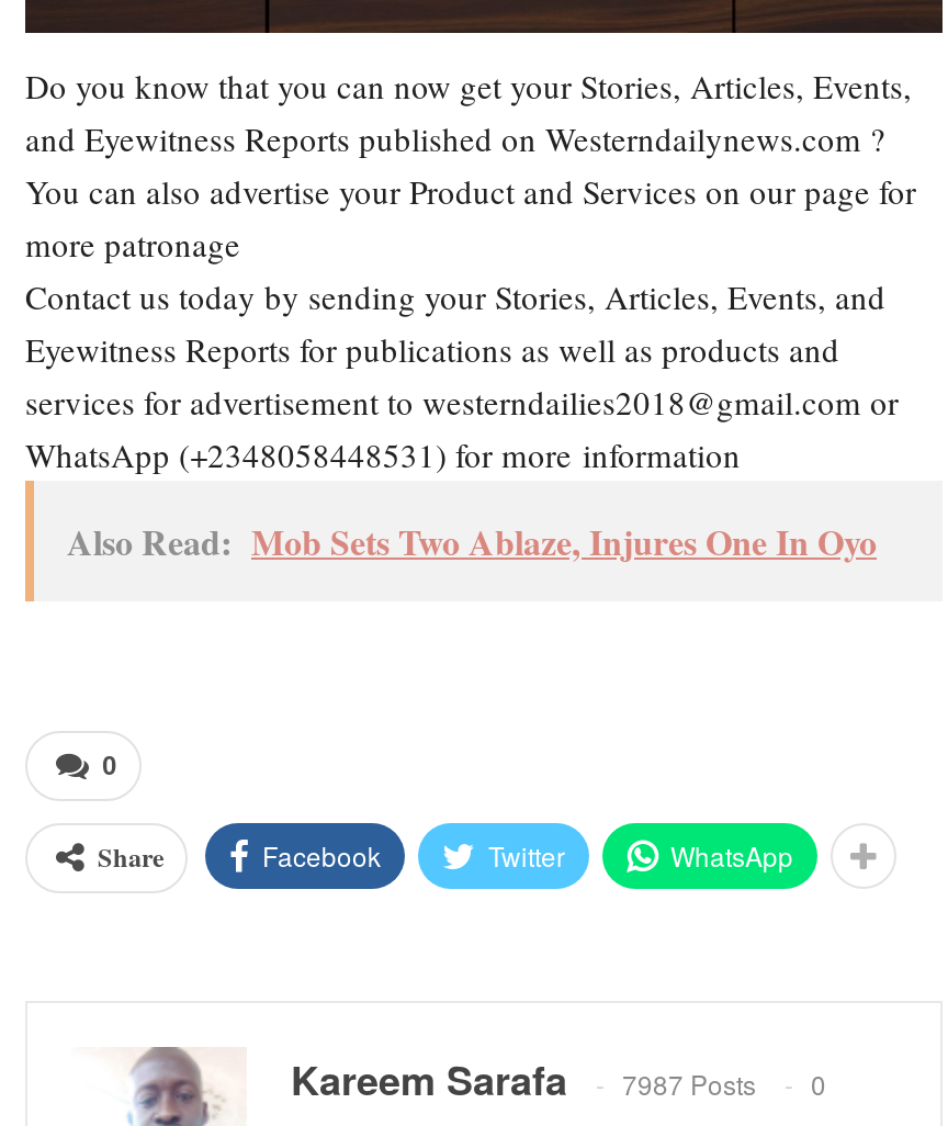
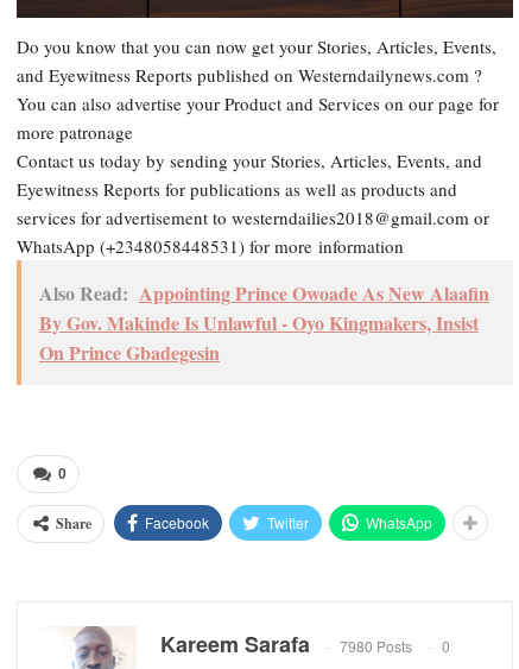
[67,516,877,567] Also Read: Mob Sets Two Ablaze, Injures One In Oyo -> [39,279,489,366] Also Read: Appointing Prince Owoade As New Alaafin | By Gov. Makinde Is Unlawful - Oyo Kingmakers, Insist | On Prince Gbadegesin
[291,1052,826,1109] Kareem Sarafa 7987 Posts 0 -> [160,629,450,660] Kareem Sarafa 7980 Posts 0

